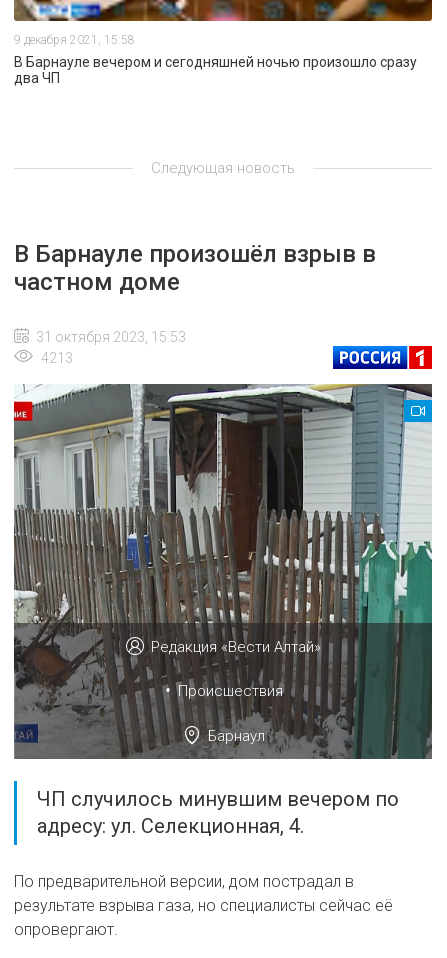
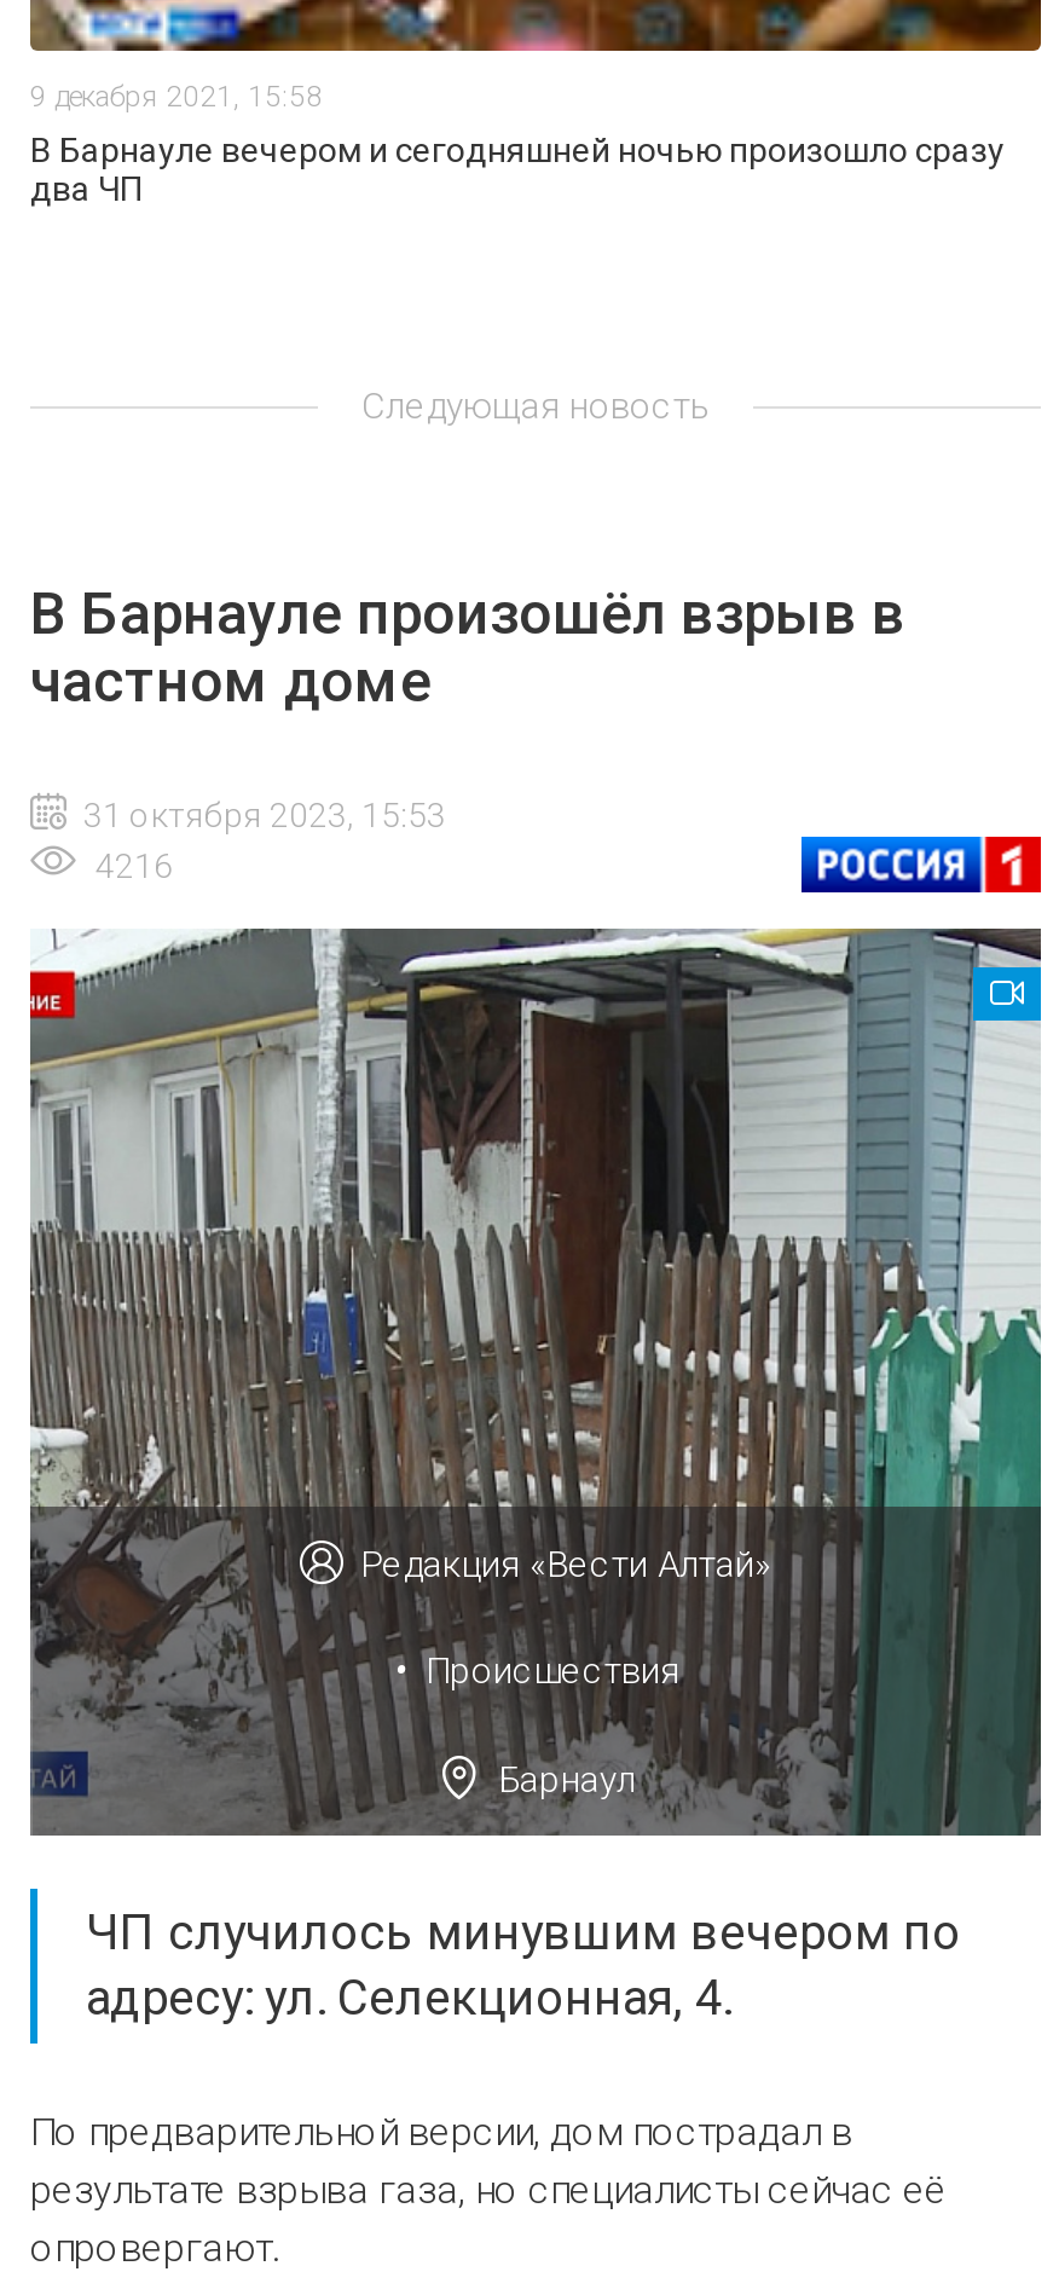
[38,350,73,366] 4213 -> [88,847,173,886] 4216

